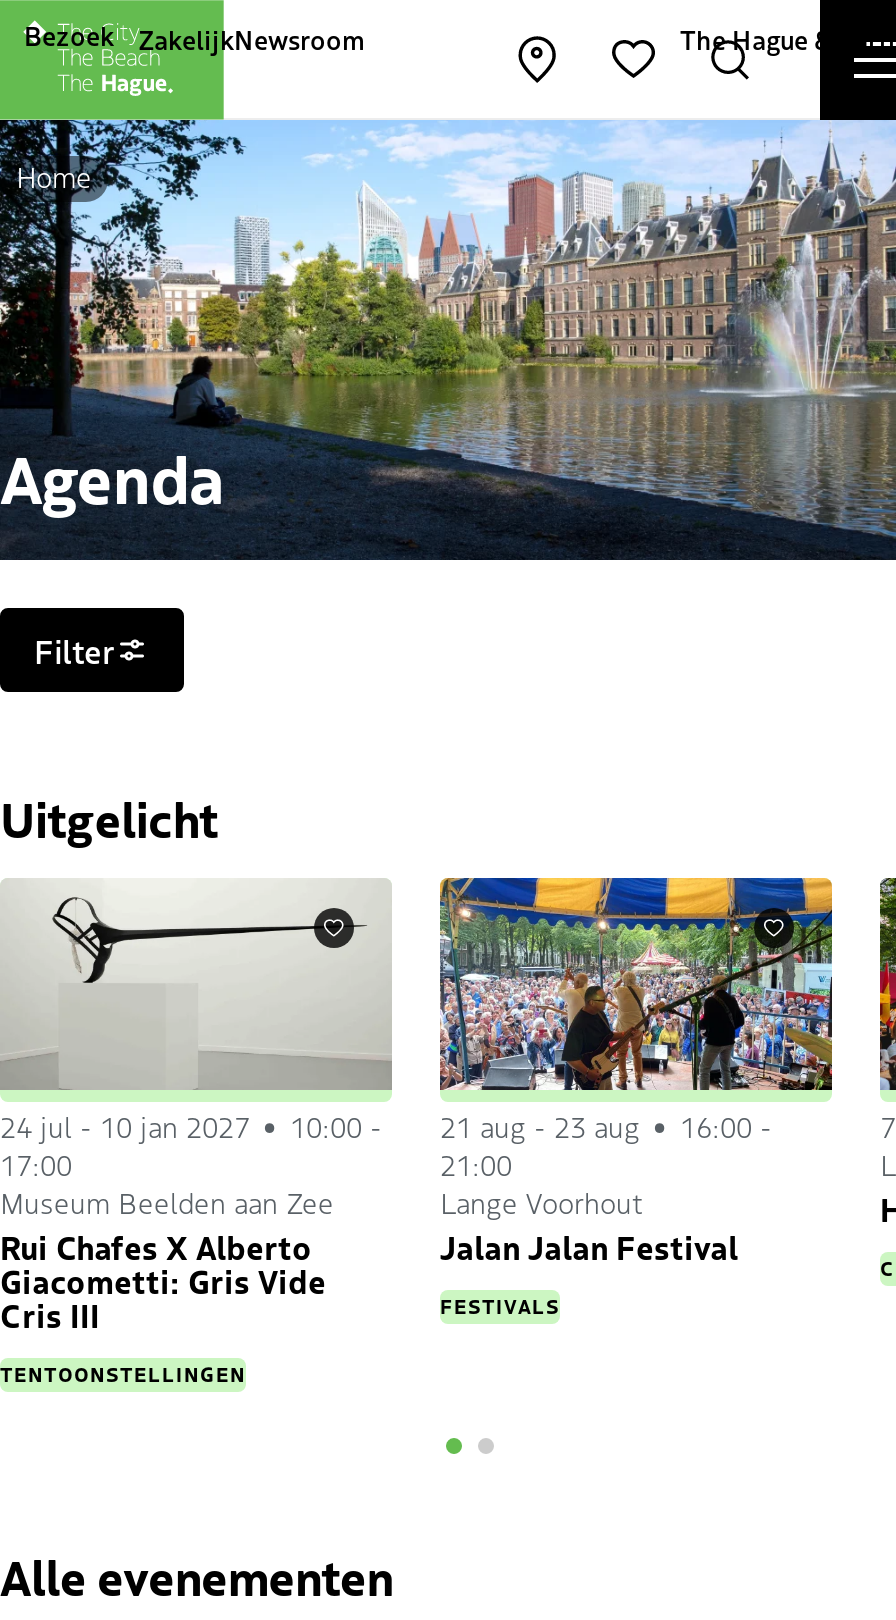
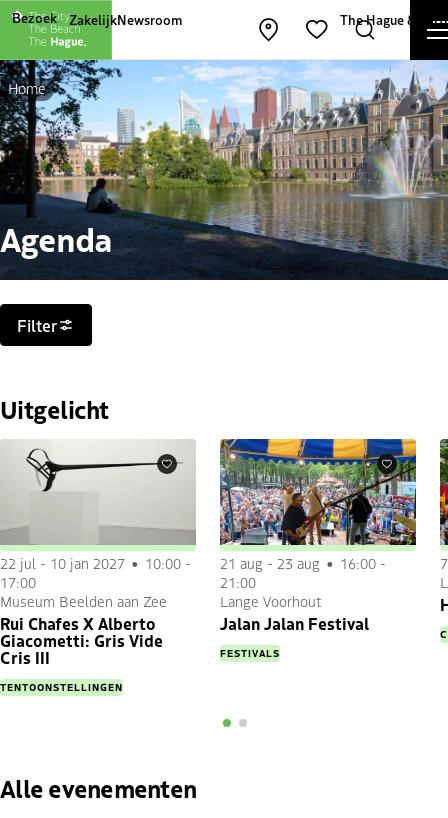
[0,1106,772,1146] 24 jul - 10 jan 2027 10:00 - 21 aug - 23 aug 16:00 - -> [0,553,386,573] 22 jul - 10 jan 2027 10:00 - 21 aug - 23 aug 16:00 -

